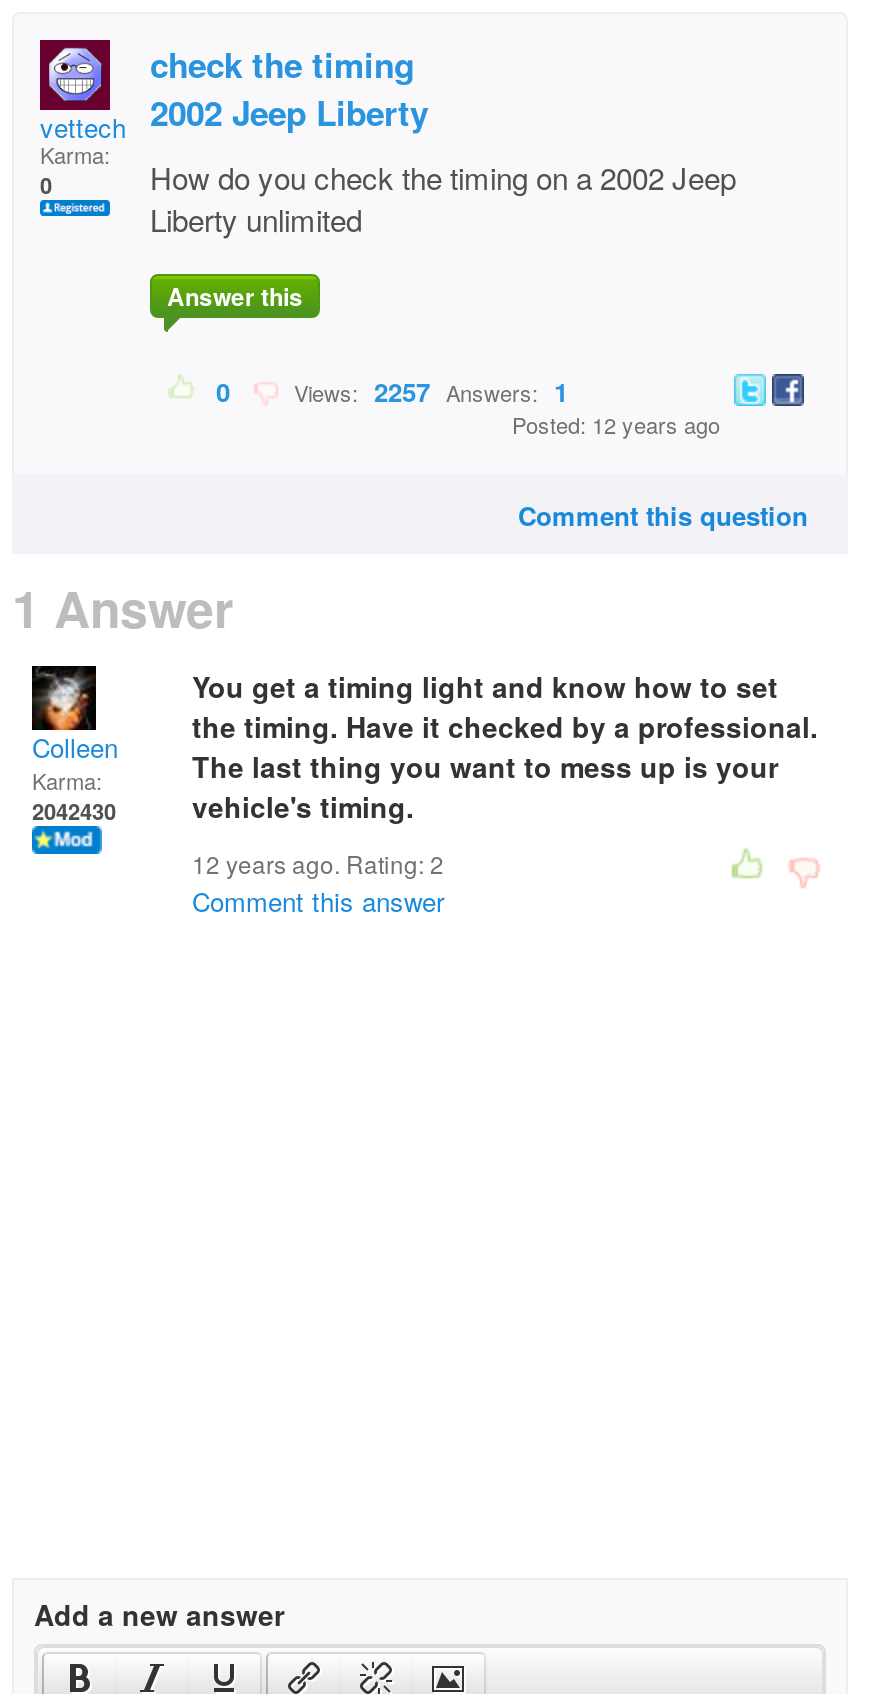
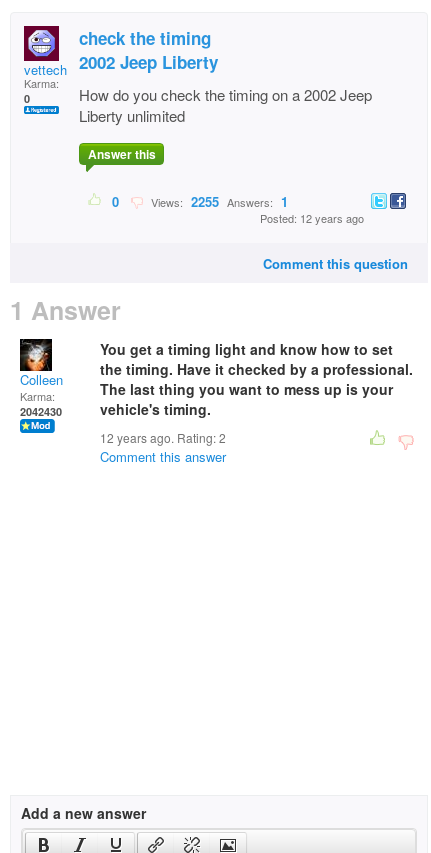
[282,372,568,410] Views: 2257 Answers: 1 -> [145,192,288,211] Views: 2255 Answers: 1

